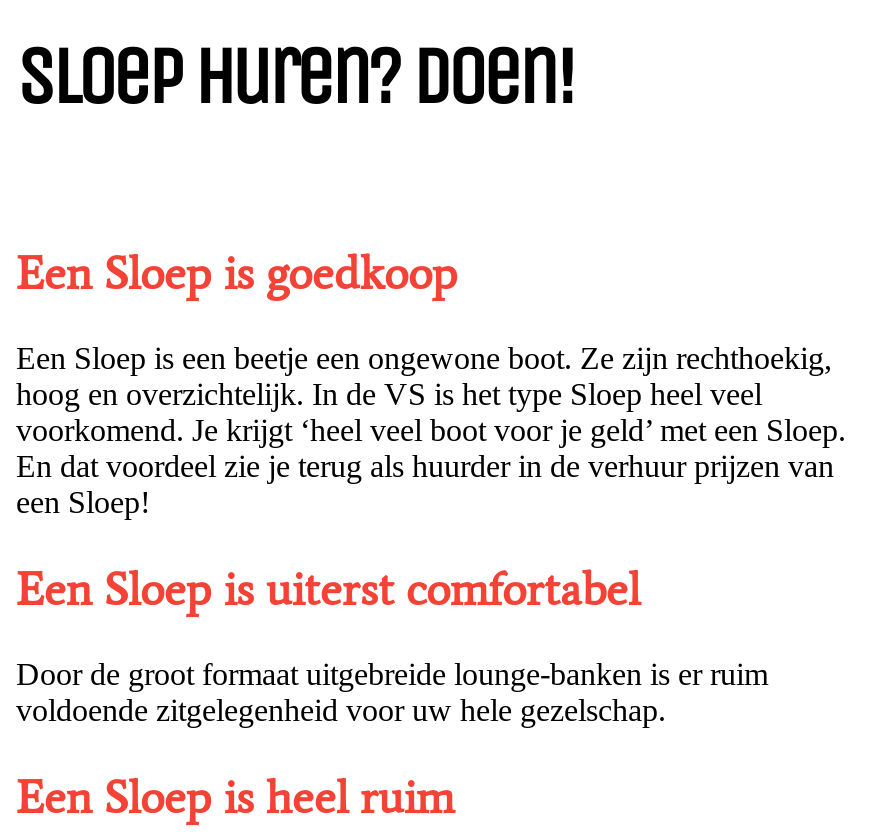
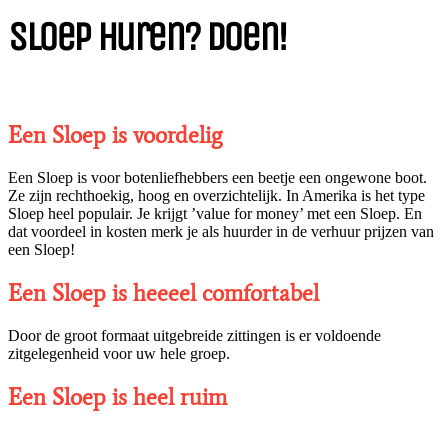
[16,245,458,301] Een Sloep is goedkoop -> [8,121,222,149] Een Sloep is voordelig
[16,341,846,483] Een Sloep is een beetje een ongewone boot. Ze zijn rechthoekig, | hoog en overzichtelijk. In de VS is het type Sloep heel veel | voorkomend. Je krijgt ‘heel veel boot voor je geld’ met een Sloep. | En dat voordeel zie je terug als huurder in de verhuur prijzen van -> [8,169,434,240] Een Sloep is voor botenliefhebbers een beetje een ongewone boot. | Ze zijn rechthoekig, hoog en overzichtelijk. In Amerika is het type | Sloep heel populair. Je krijgt ’value for money’ met een Sloep. En | dat voordeel in kosten merk je als huurder in de verhuur prijzen van
[16,561,640,617] Een Sloep is uiterst comfortabel -> [8,279,319,307] Een Sloep is heeeel comfortabel
[16,657,768,727] Door de groot formaat uitgebreide lounge-banken is er ruim | voldoende zitgelegenheid voor uw hele gezelschap. -> [8,327,381,362] Door de groot formaat uitgebreide zittingen is er voldoende | zitgelegenheid voor uw hele groep.

